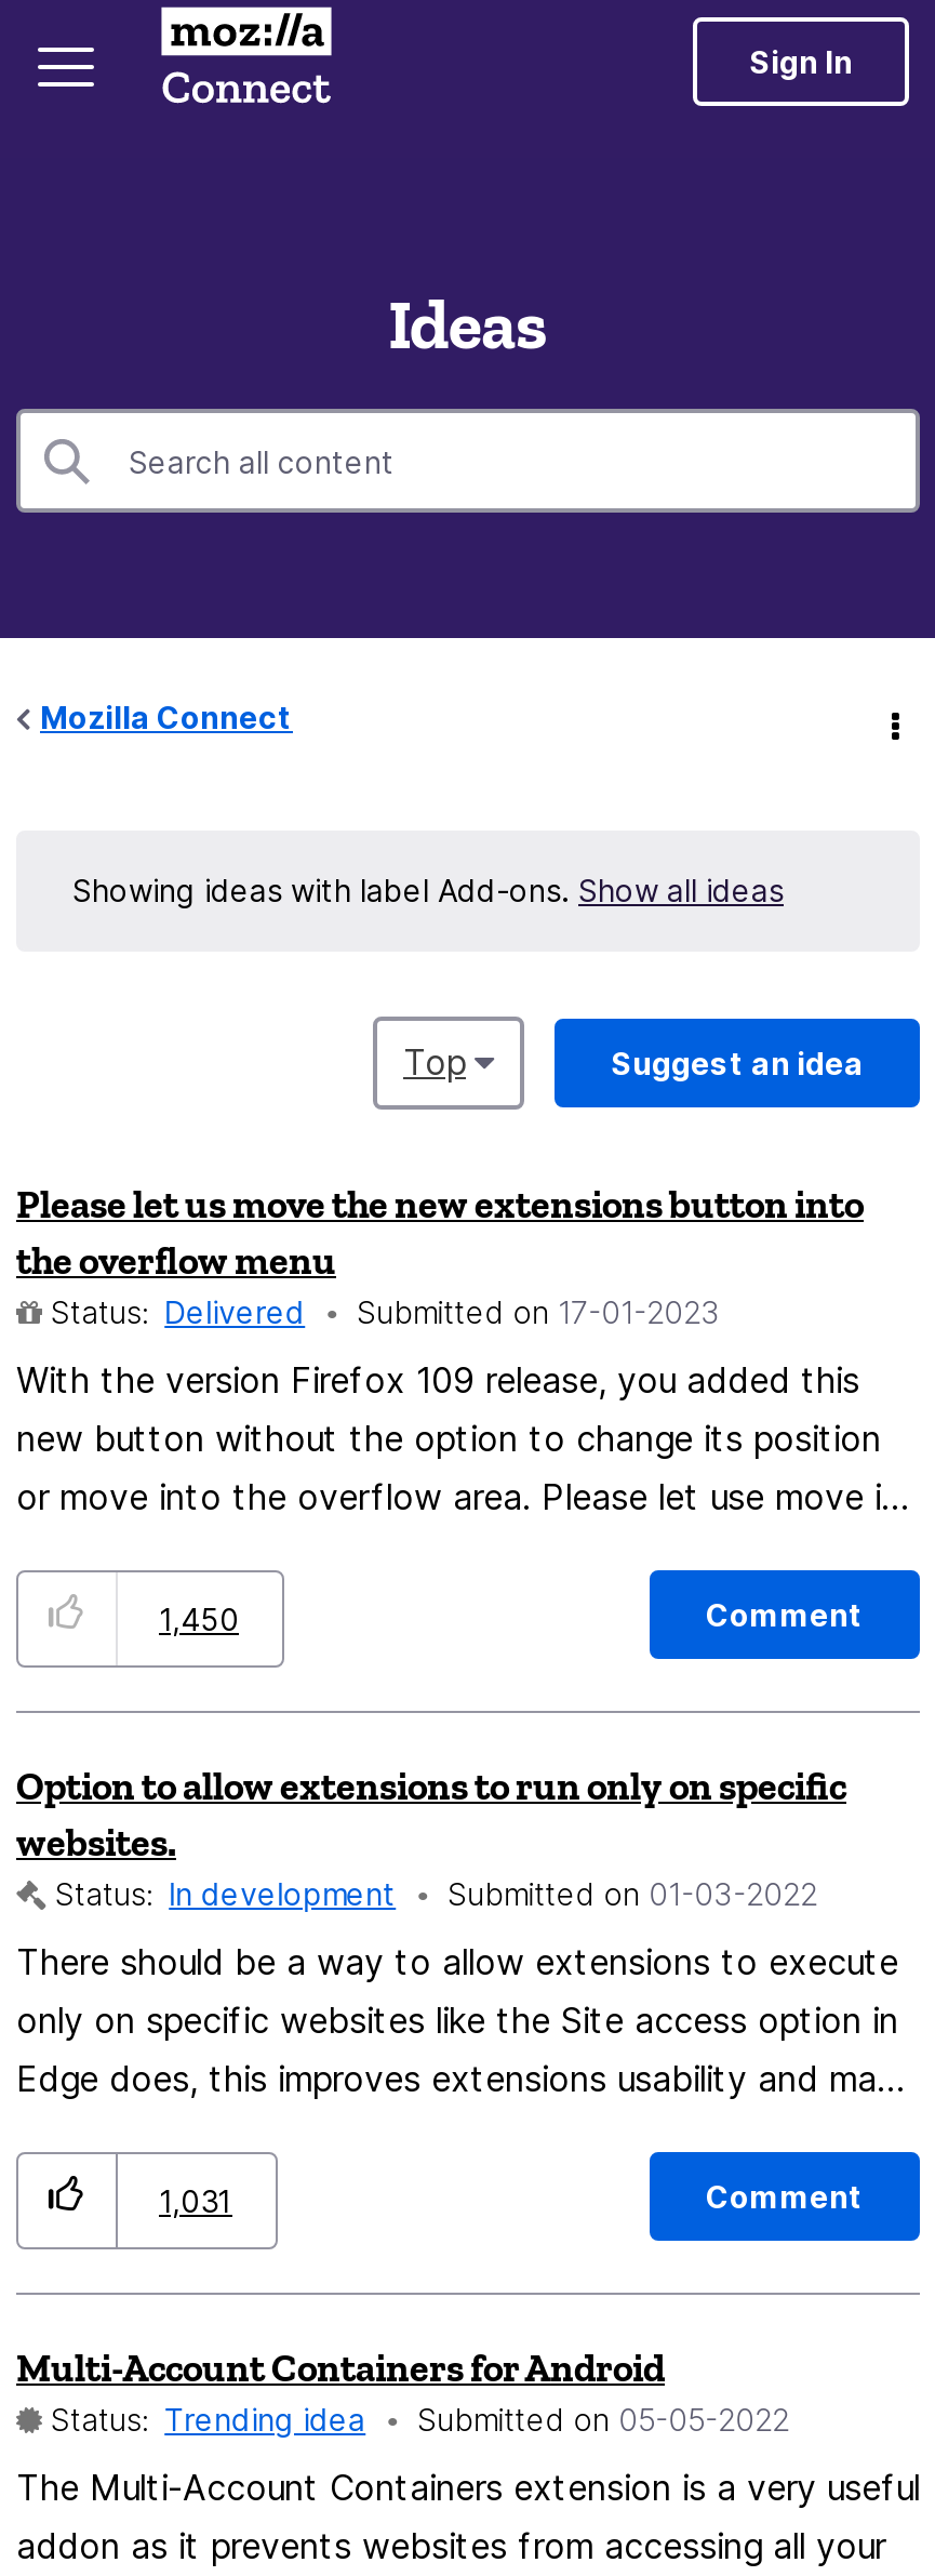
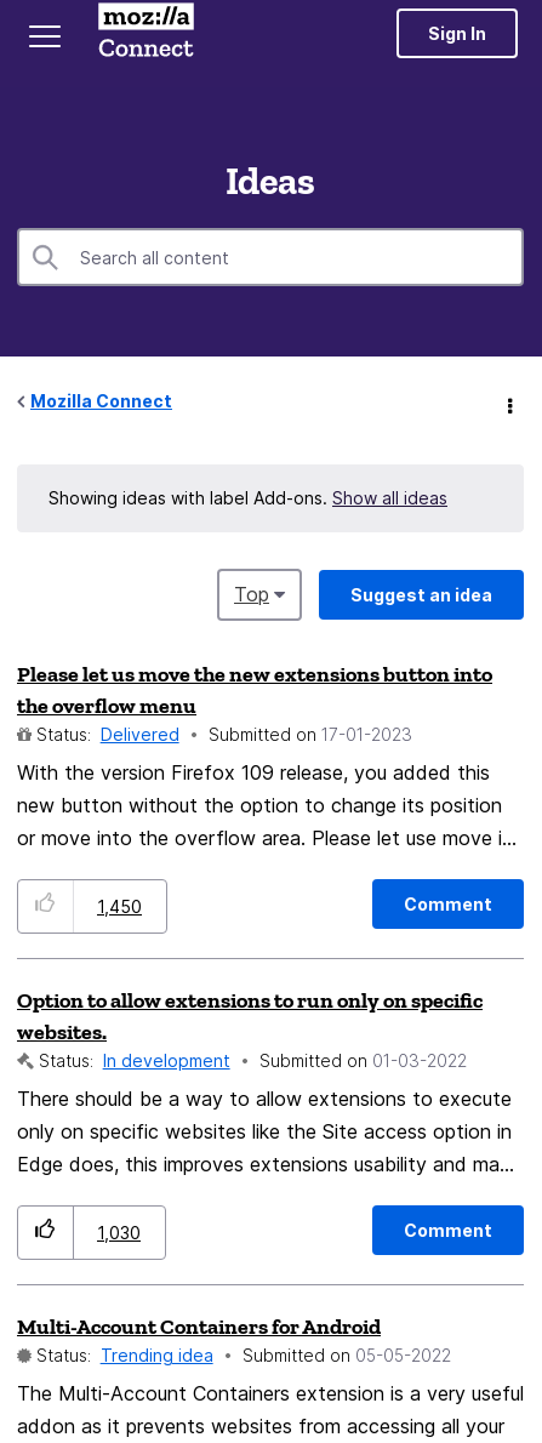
[159,2181,232,2218] 1,031 -> [97,1222,141,1242] 1,030

